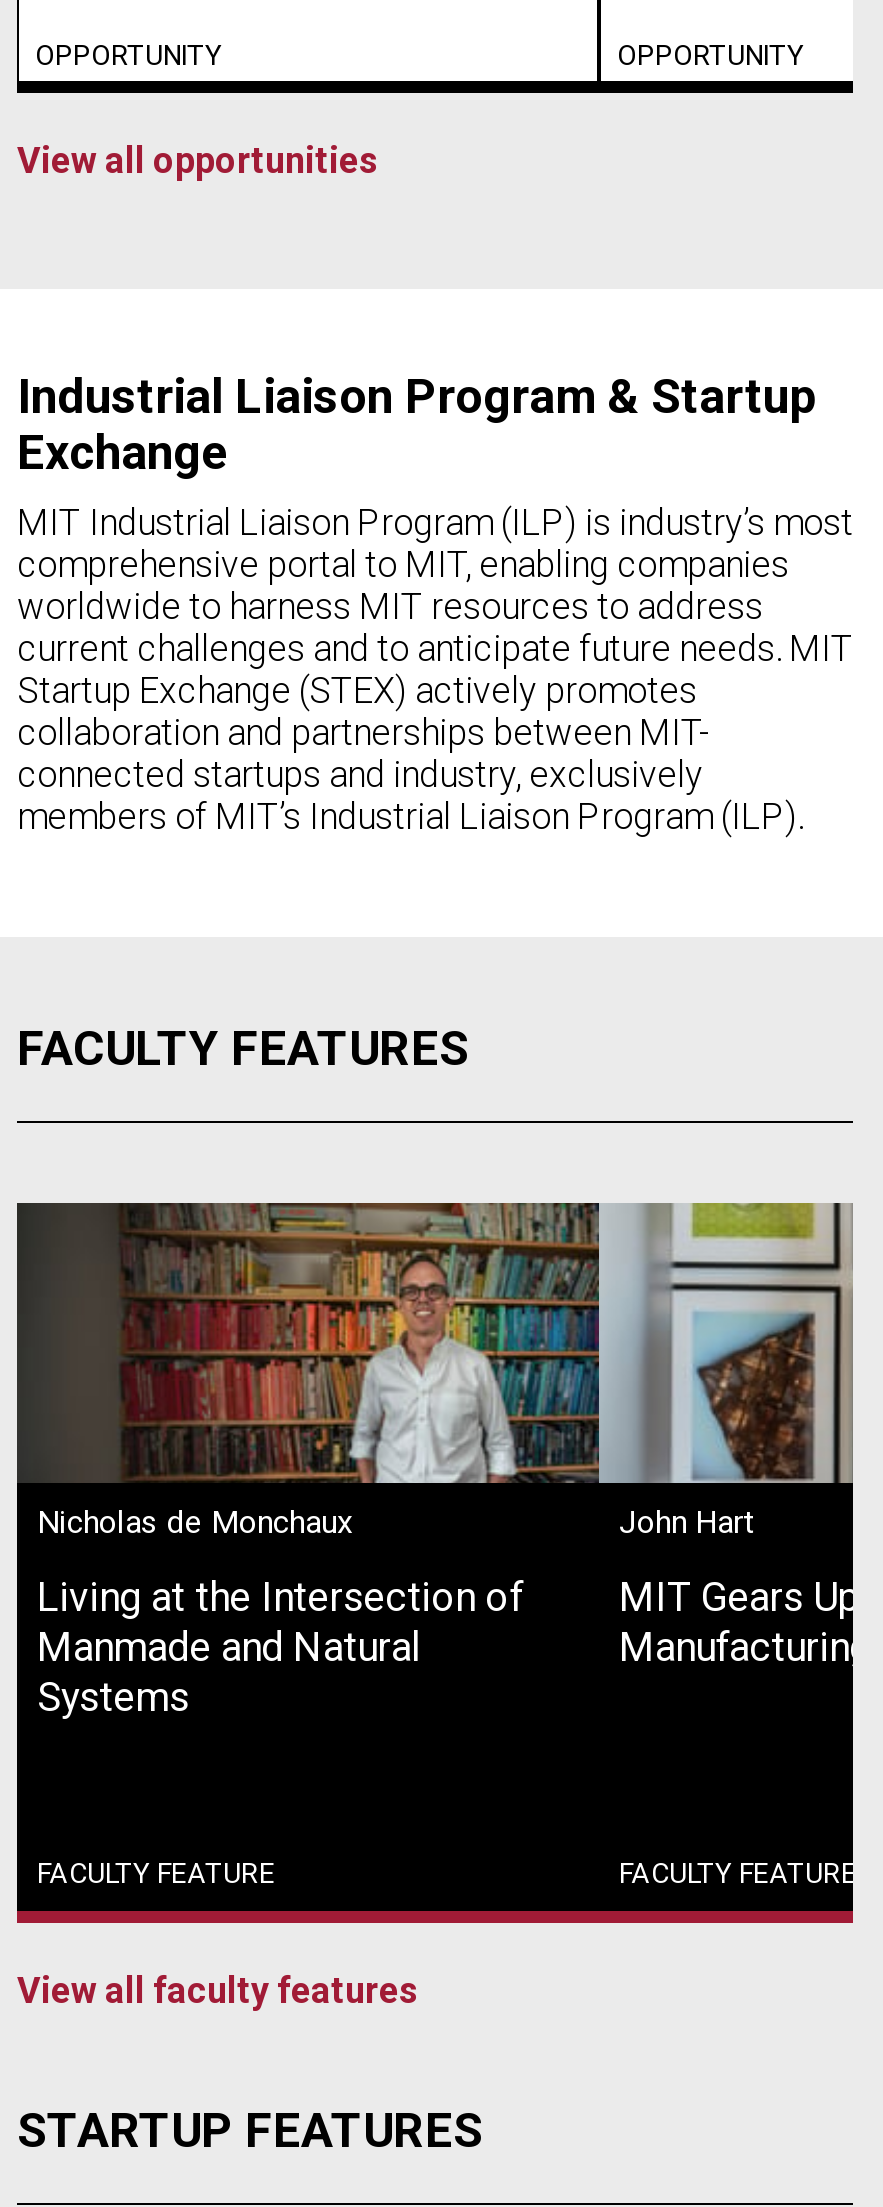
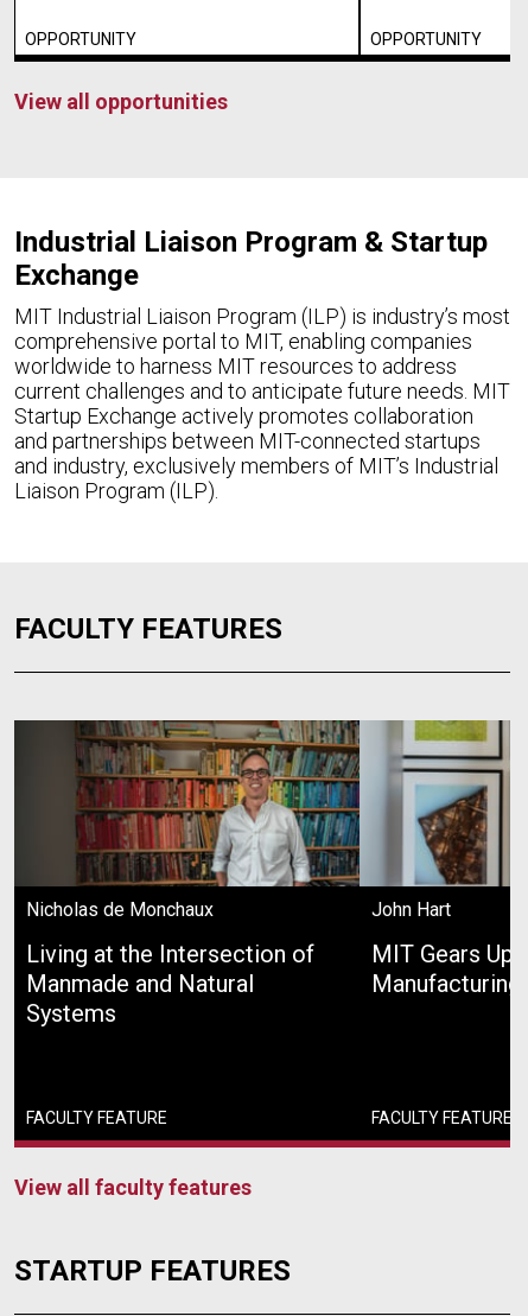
[17,669,803,837] Startup Exchange (STEX) actively promotes | collaboration and partnerships between MIT- | connected startups and industry, exclusively | members of MIT’s Industrial Liaison Program (ILP). -> [14,403,498,503] Startup Exchange actively promotes collaboration | and partnerships between MIT-connected startups | and industry, exclusively members of MIT’s Industrial | Liaison Program (ILP).

